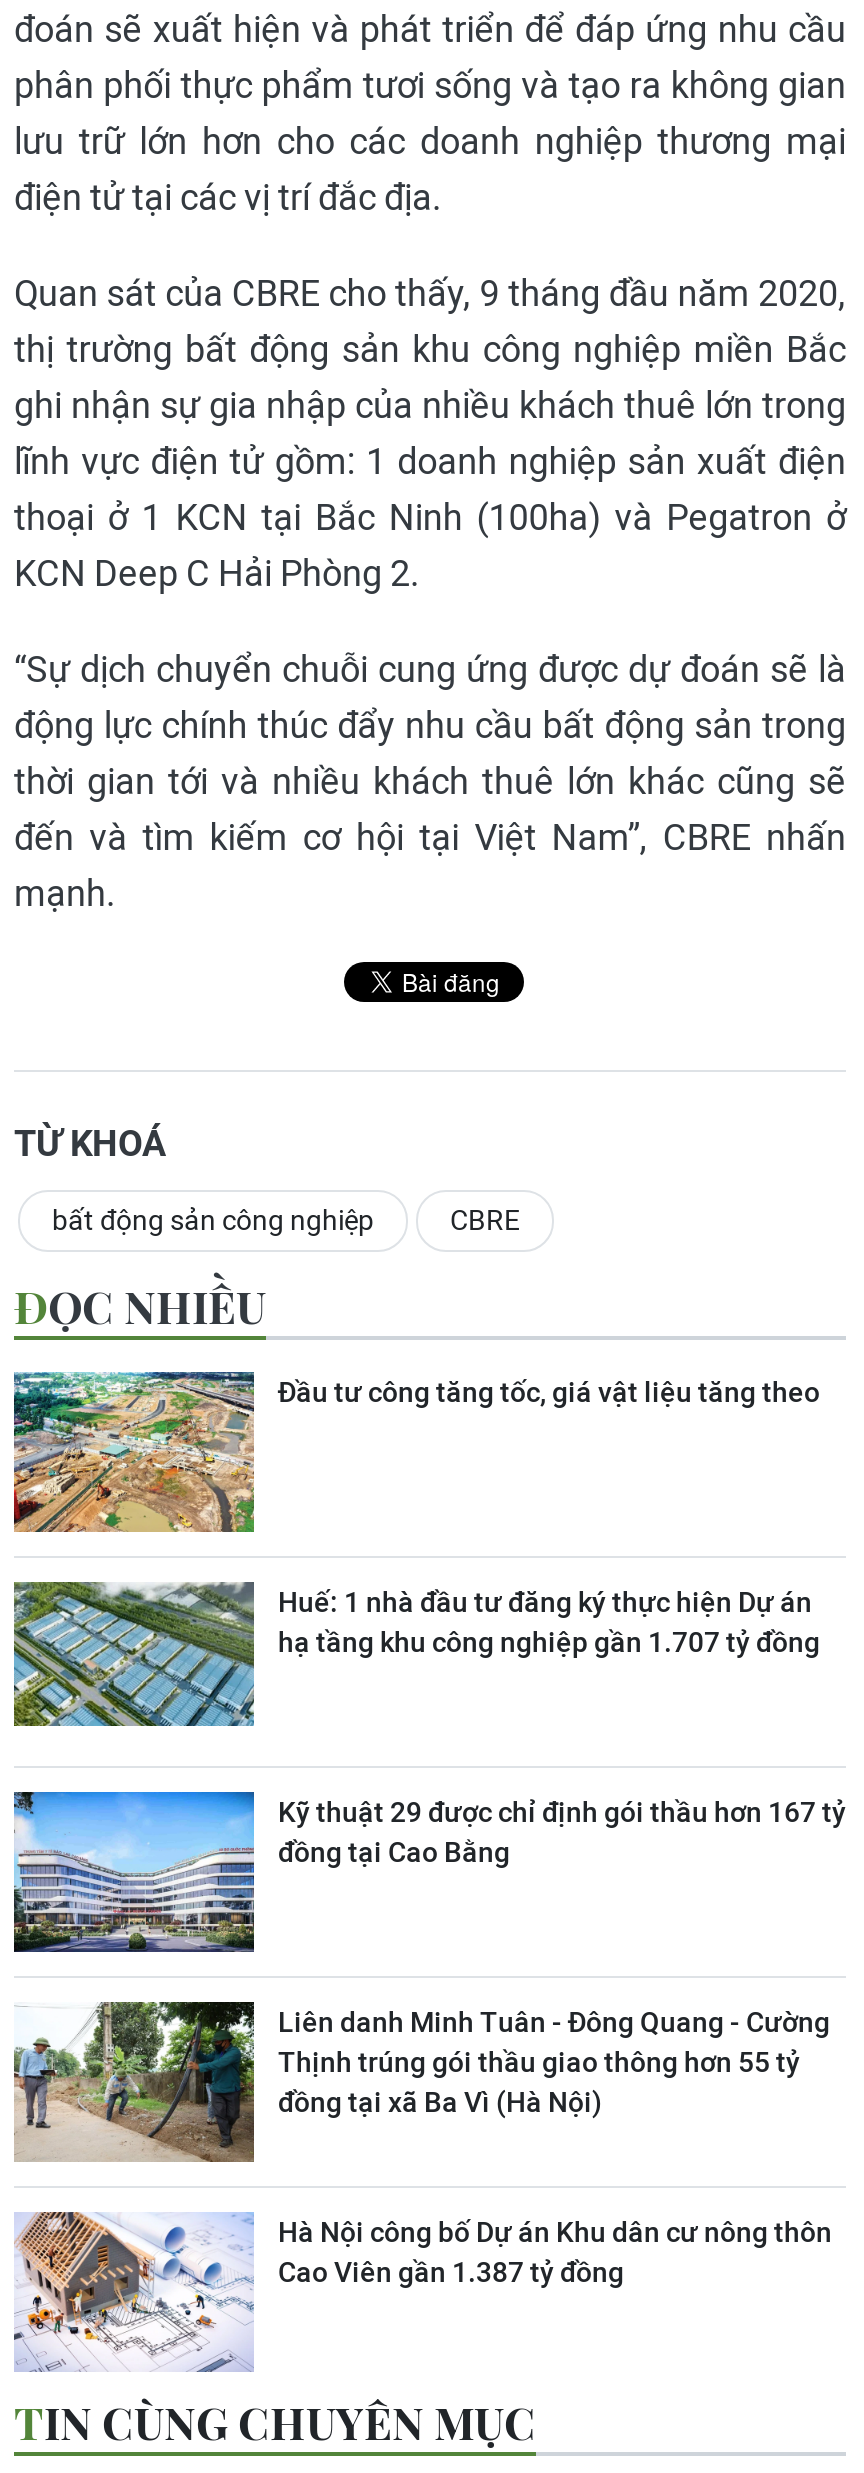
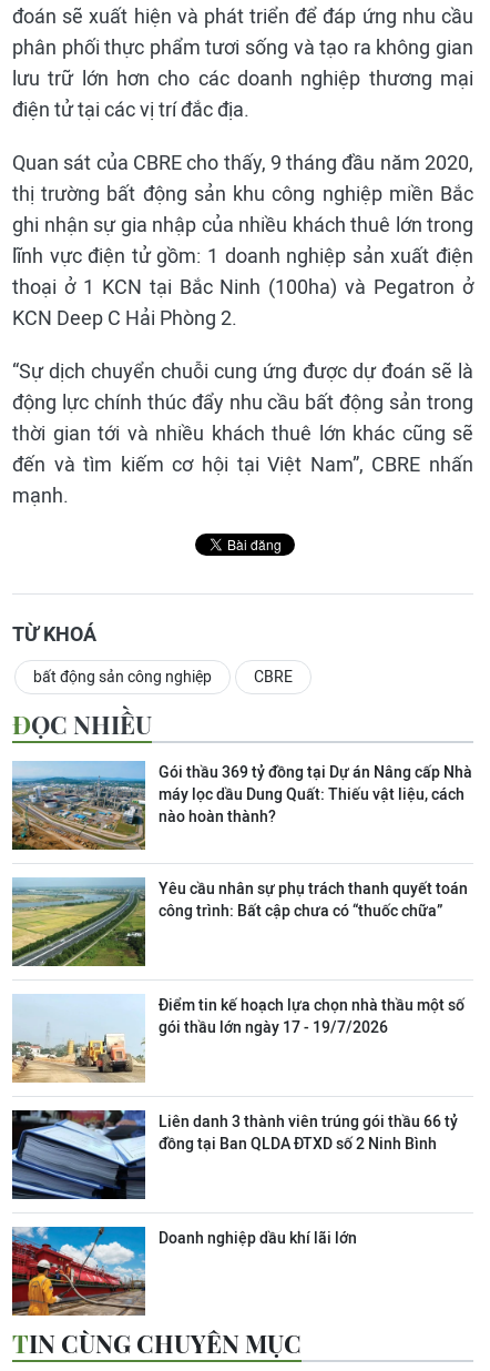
[12,1370,820,1534] [image] | Đầu tư công tăng tốc, giá vật liệu tăng theo -> [11,761,472,851] [image] | Gói thầu 369 tỷ đồng tại Dự án Nâng cấp Nhà | máy lọc dầu Dung Quất: Thiếu vật liệu, cách | nào hoàn thành?
[12,1580,820,1742] [image] | Huế: 1 nhà đầu tư đăng ký thực hiện Dự án | hạ tầng khu công nghiệp gần 1.707 tỷ đồng -> [11,877,468,967] [image] | Yêu cầu nhân sự phụ trách thanh quyết toán | công trình: Bất cập chưa có “thuốc chữa”
[12,1790,846,1954] [image] | Kỹ thuật 29 được chỉ định gói thầu hơn 167 tỷ | đồng tại Cao Bằng -> [11,994,465,1084] [image] | Điểm tin kế hoạch lựa chọn nhà thầu một số | gói thầu lớn ngày 17 - 19/7/2026
[12,2000,830,2164] [image] | Liên danh Minh Tuân - Đông Quang - Cường | Thịnh trúng gói thầu giao thông hơn 55 tỷ | đồng tại xã Ba Vì (Hà Nội) -> [11,1109,458,1200] [image] | Liên danh 3 thành viên trúng gói thầu 66 tỷ | đồng tại Ban QLDA ĐTXD số 2 Ninh Bình
[12,2210,832,2372] [image] | Hà Nội công bố Dự án Khu dân cư nông thôn | Cao Viên gần 1.387 tỷ đồng -> [11,1226,357,1317] [image] | Doanh nghiệp dầu khí lãi lớn

